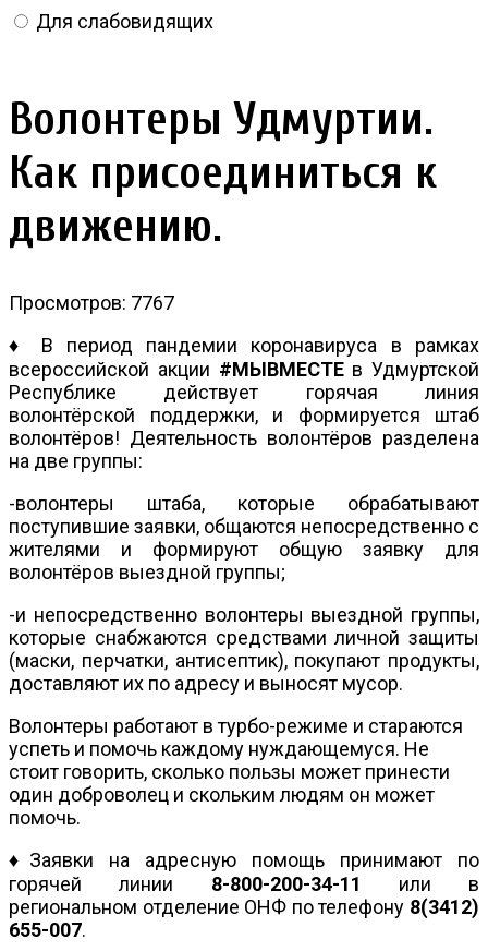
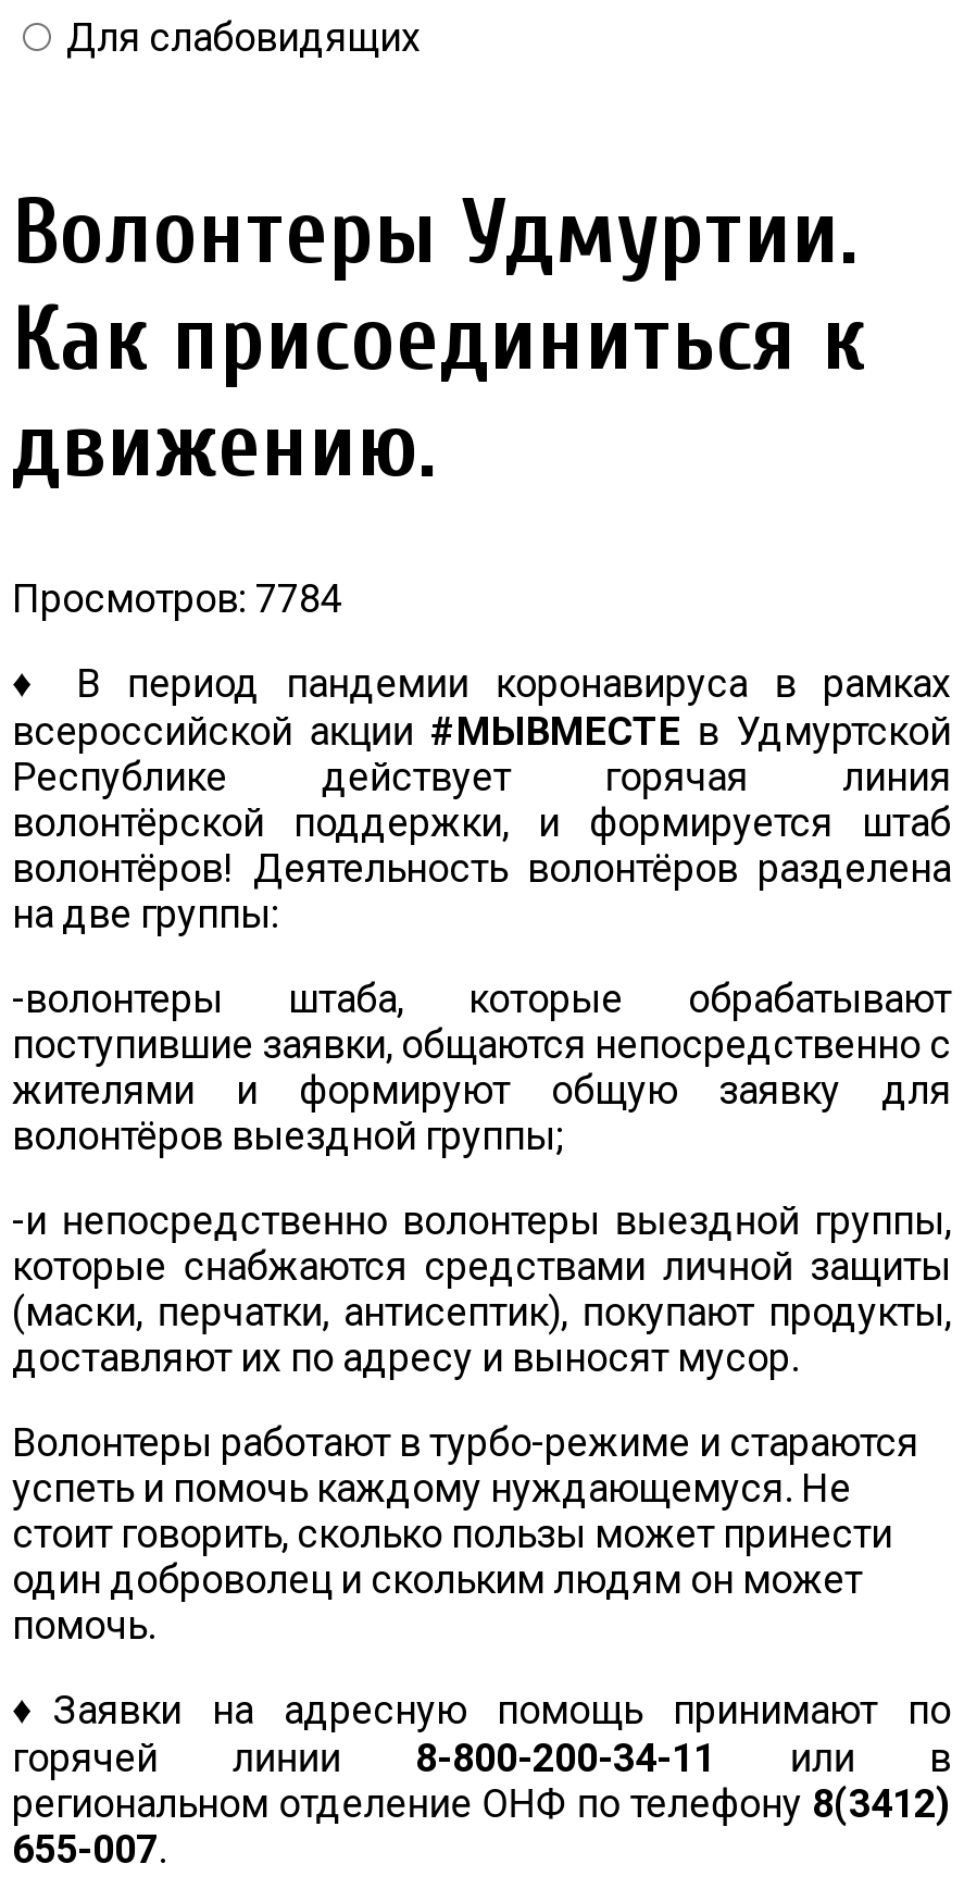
[9,291,174,314] Просмотров: 7767 -> [12,575,342,620] Просмотров: 7784

